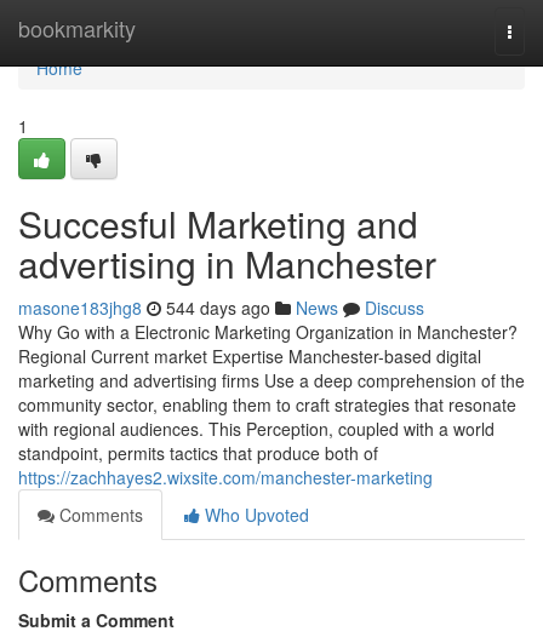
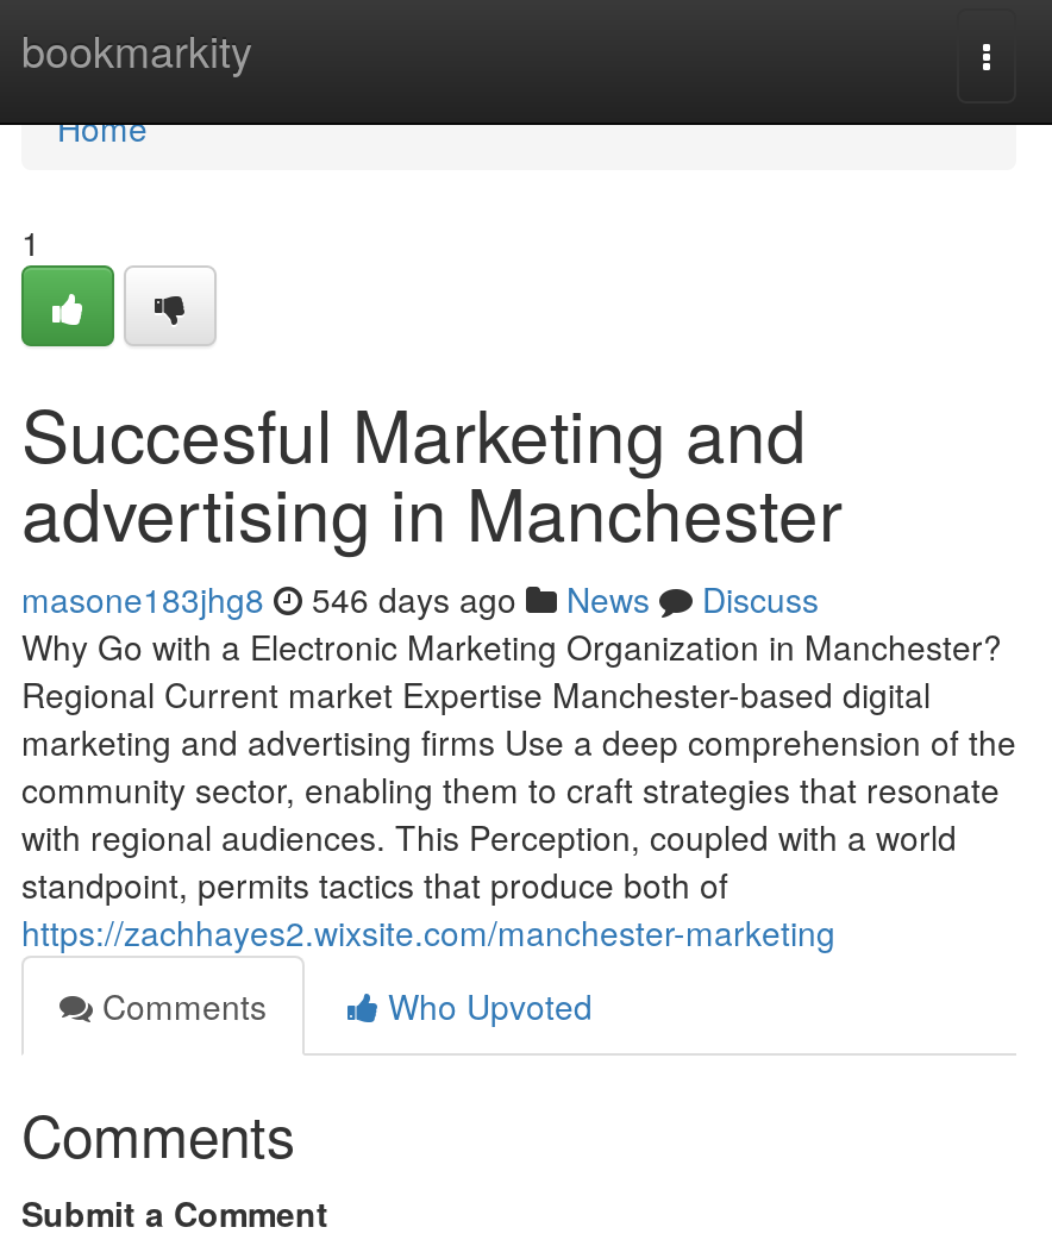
[18,295,424,320] masone183jhg8 544 days ago News Discuss -> [21,575,819,622] masone183jhg8 546 days ago News Discuss

